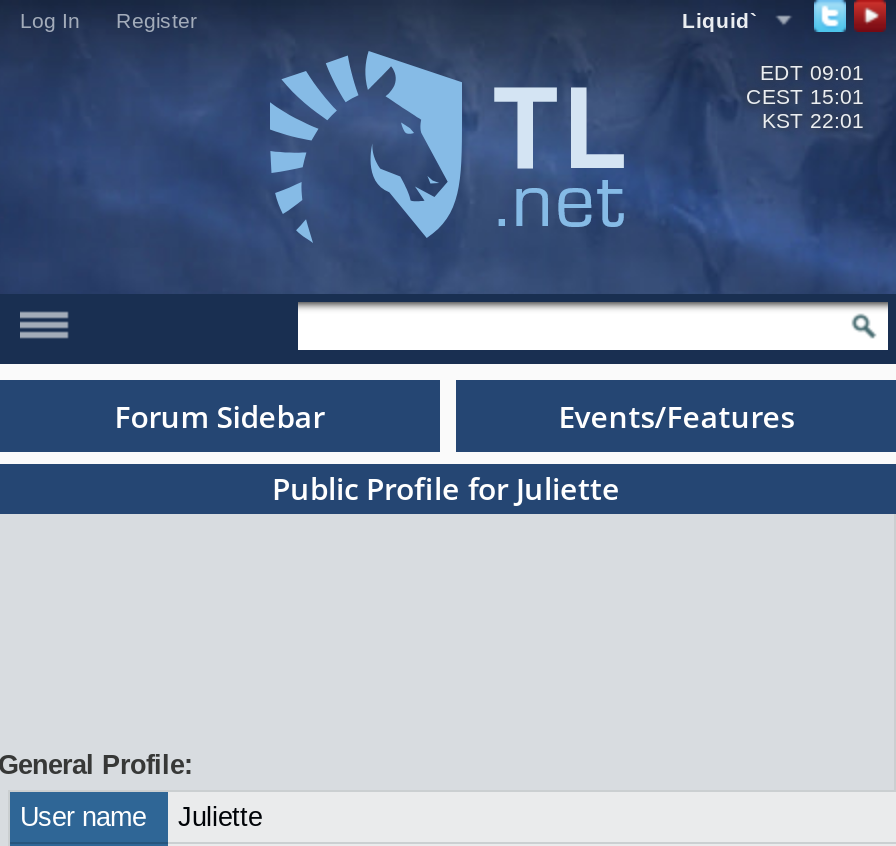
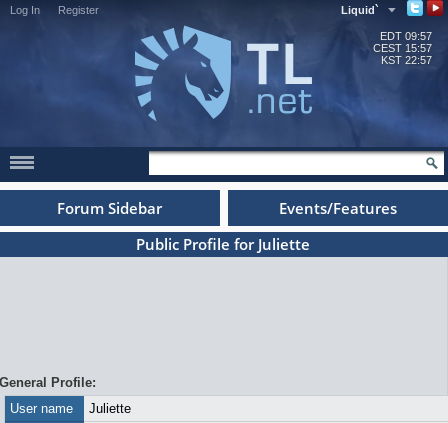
[760,60,864,84] EDT 09:01 -> [380,30,432,42] EDT 09:57
[746,84,864,108] CEST 15:01 -> [373,42,432,54] CEST 15:57
[762,108,864,132] KST 22:01 -> [381,54,432,66] KST 22:57

